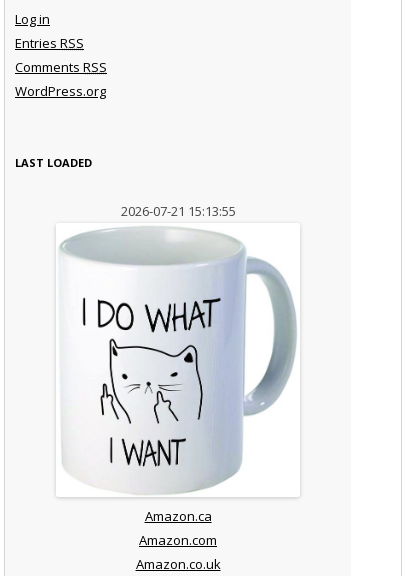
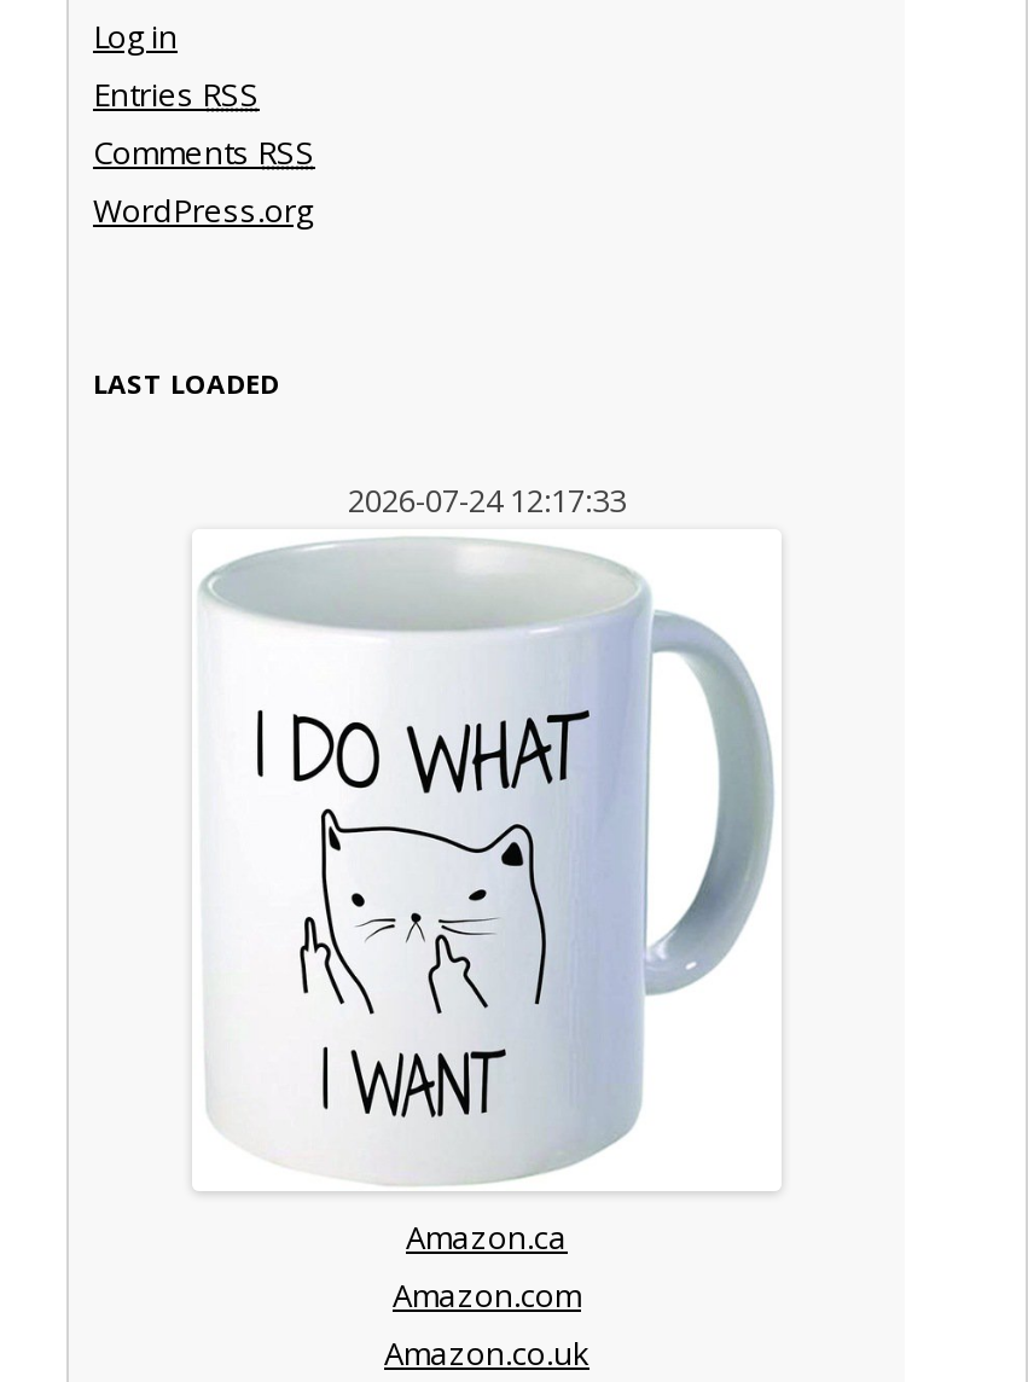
[120,202,235,220] 2026-07-21 15:13:55 -> [348,478,626,521] 2026-07-24 12:17:33

